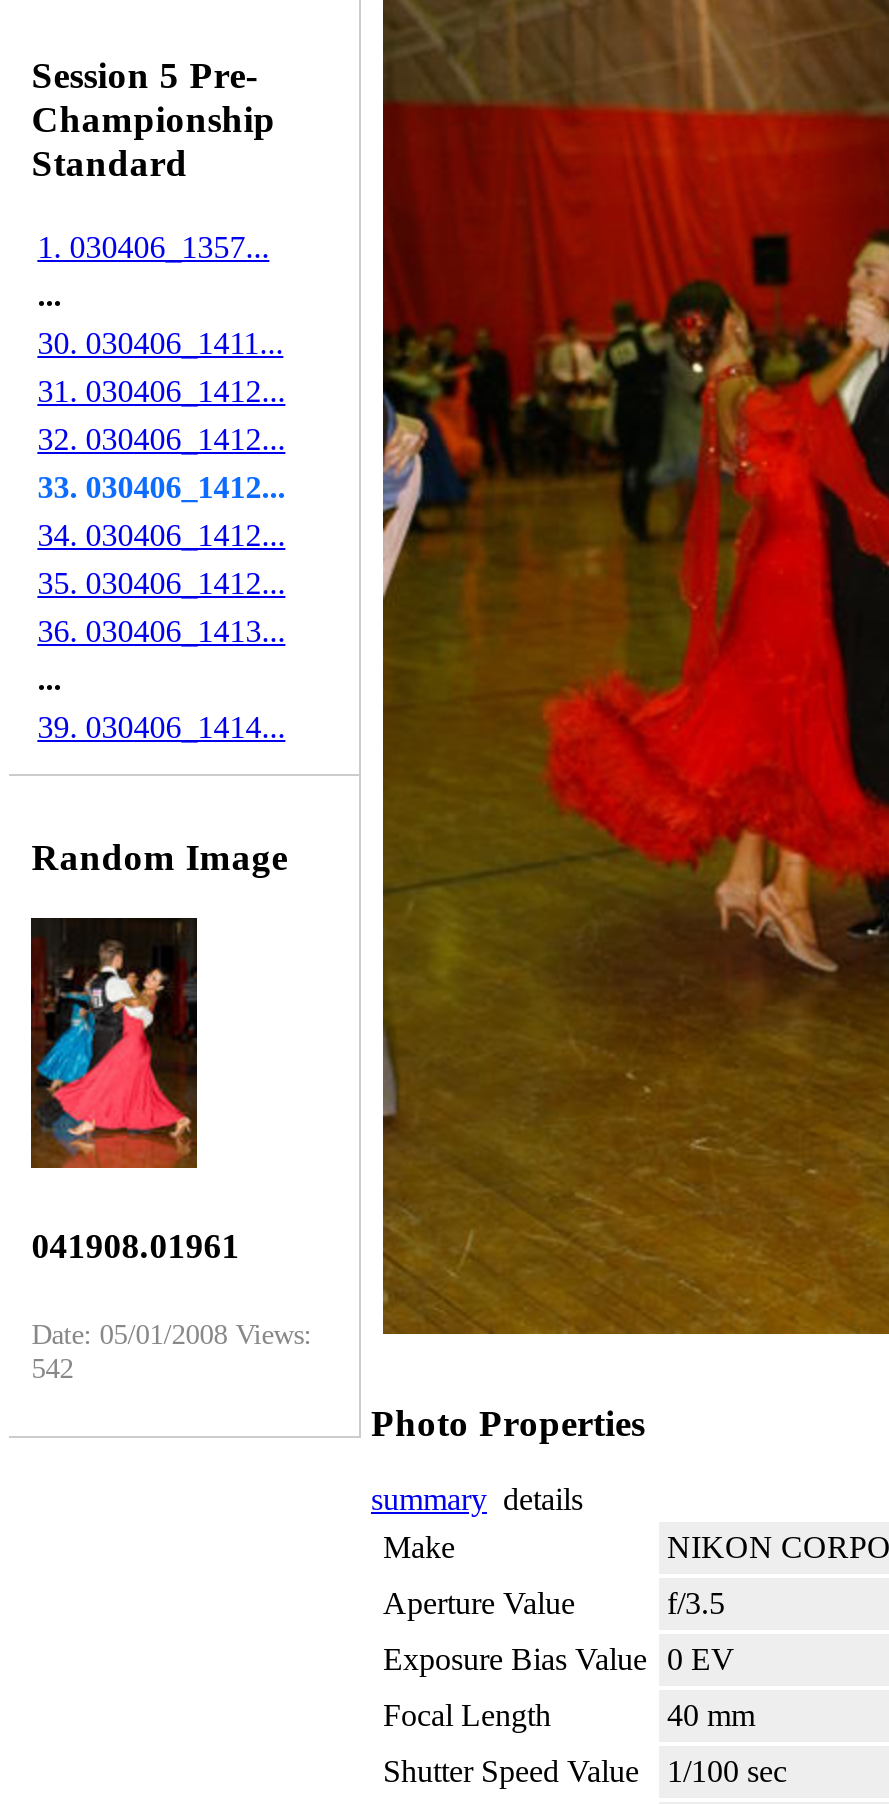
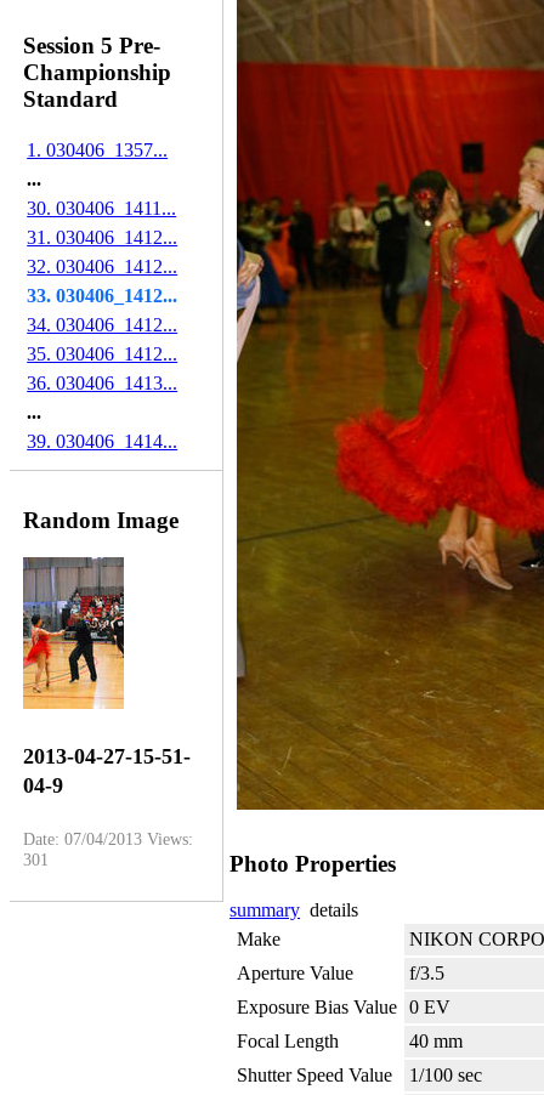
[29,916,239,1267] [image] | 041908.01961 -> [22,556,191,798] [image] | 2013-04-27-15-51- | 04-9
[31,1318,311,1384] Date: 05/01/2008 Views: | 542 -> [23,829,193,869] Date: 07/04/2013 Views: | 301

